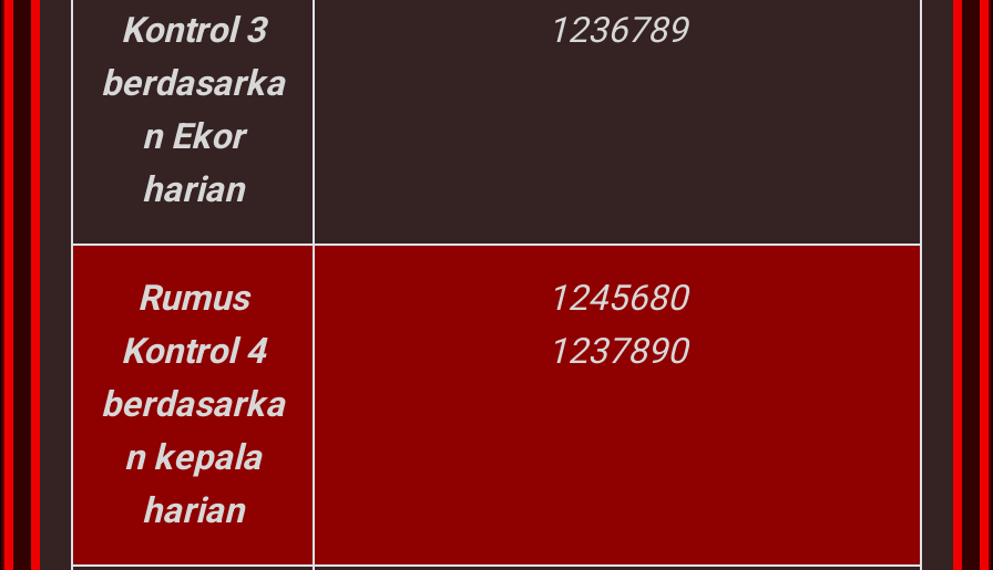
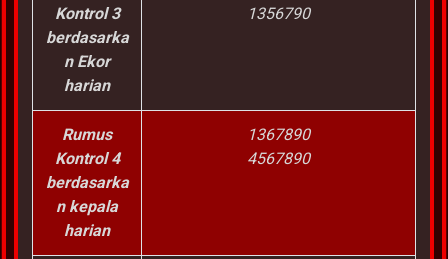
[547,9,687,51] 1236789 -> [247,4,310,23] 1356790
[547,277,687,319] 1245680 -> [247,125,310,144] 1367890
[547,330,687,372] 1237890 -> [247,149,310,168] 4567890

